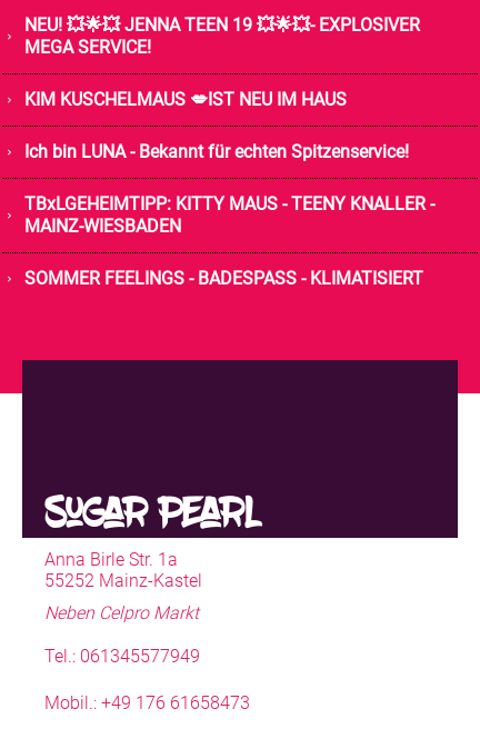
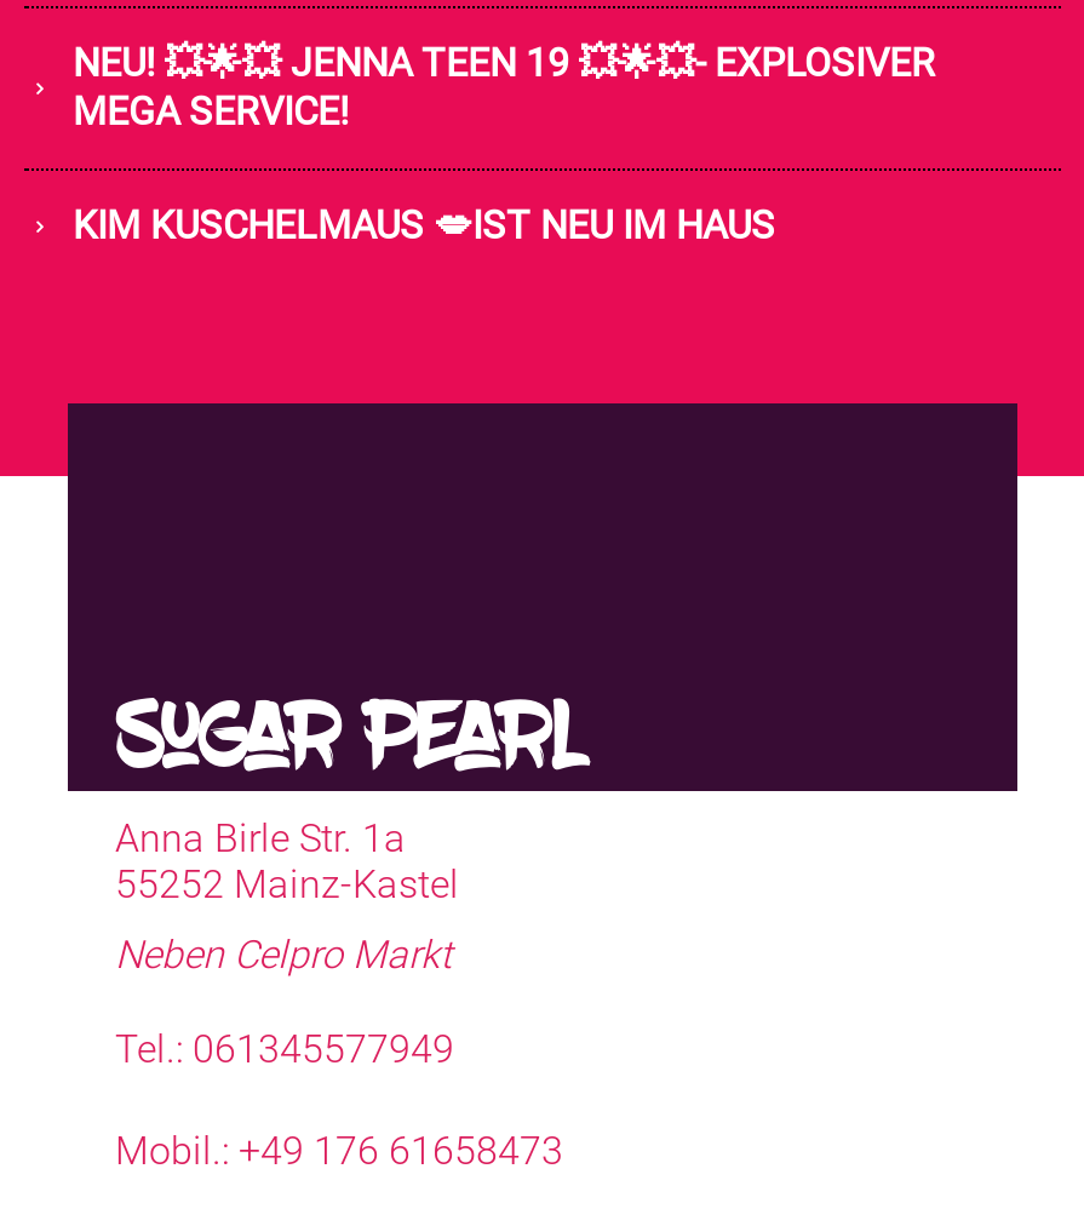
[24,141,434,289] Ich bin LUNA - Bekannt für echten Spitzenservice! | TBxLGEHEIMTIPP: KITTY MAUS - TEENY KNALLER - | MAINZ-WIESBADEN | SOMMER FEELINGS - BADESPASS - KLIMATISIERT -> none

